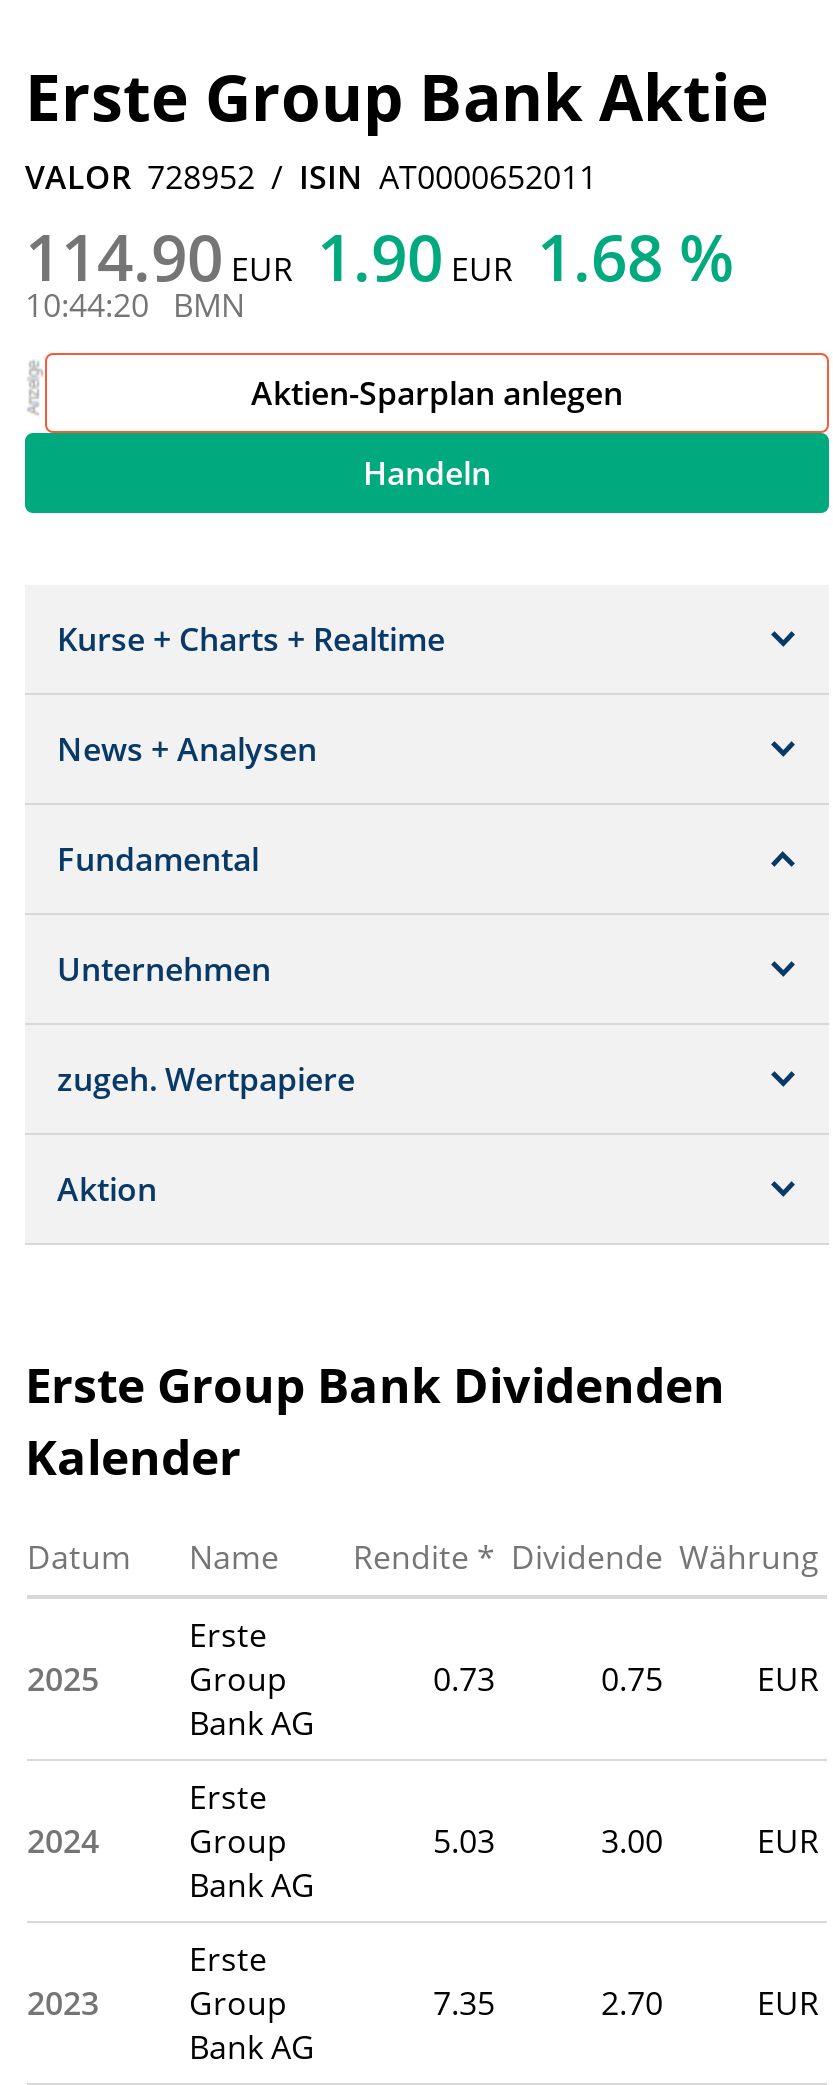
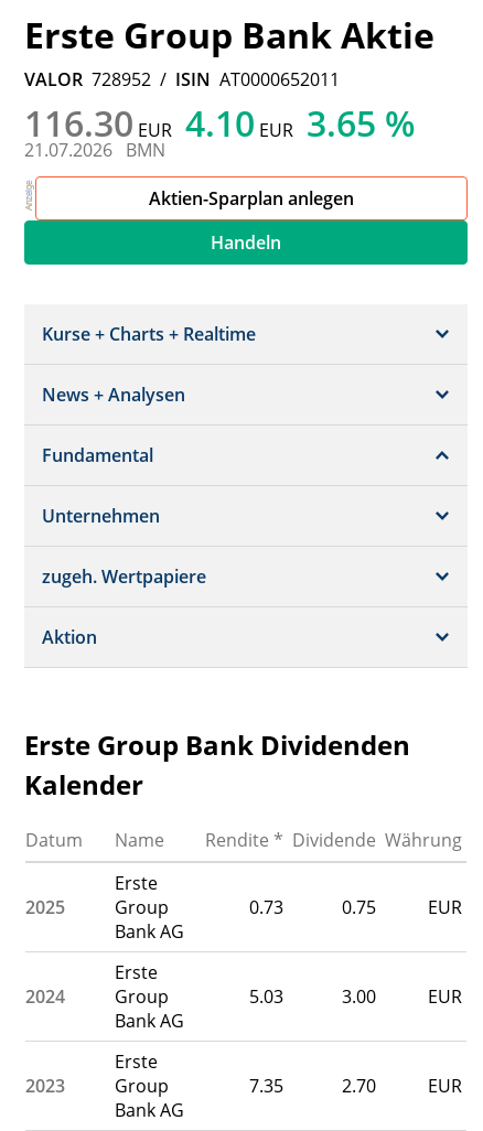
[25,213,735,299] 114.90 EUR 1.90 EUR 1.68 % -> [24,99,416,147] 116.30 EUR 4.10 EUR 3.65 %
[25,283,245,327] 10:44:20 BMN -> [24,138,165,162] 21.07.2026 BMN

